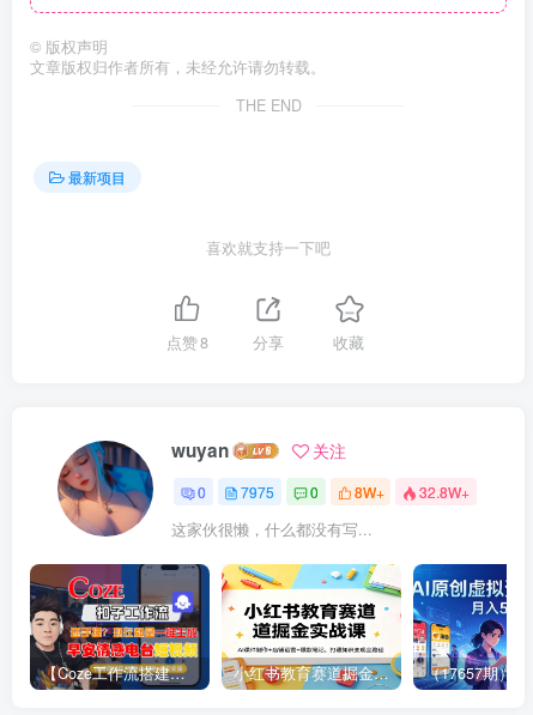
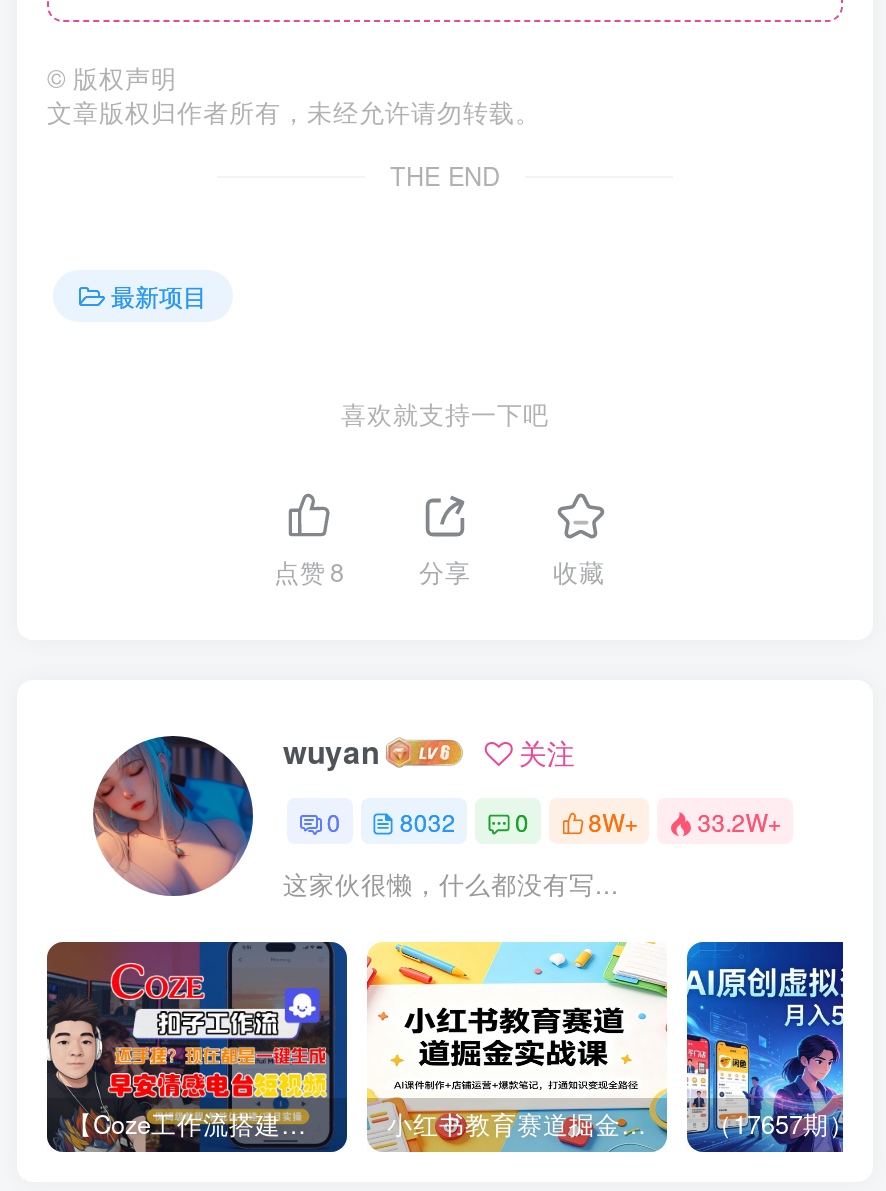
[241,481,275,502] 7975 -> [400,804,456,838] 8032
[419,481,470,502] 32.8W+ -> [697,804,781,838] 33.2W+

